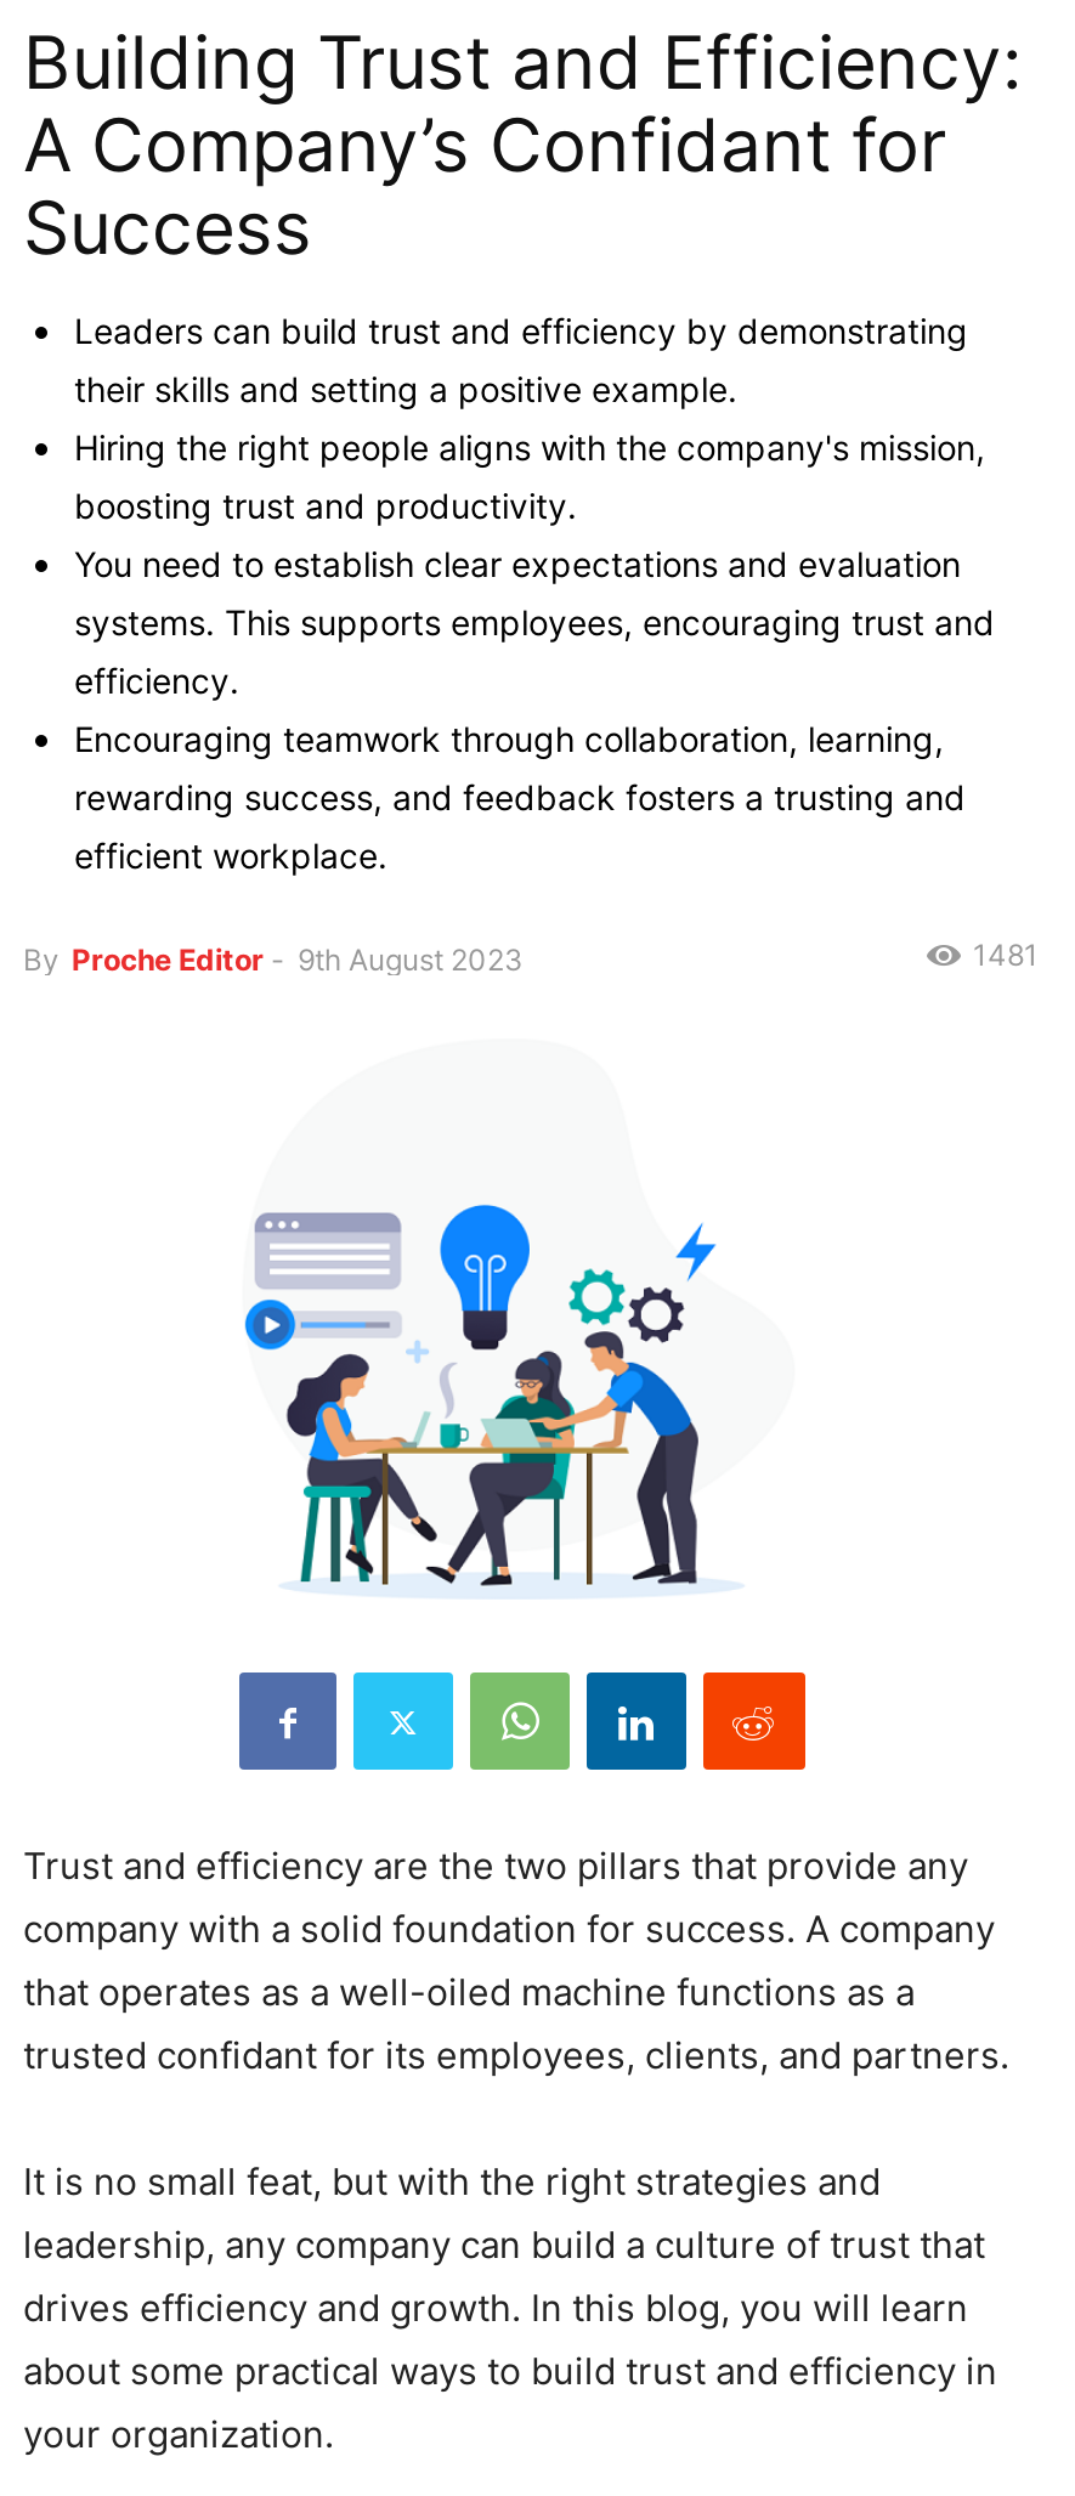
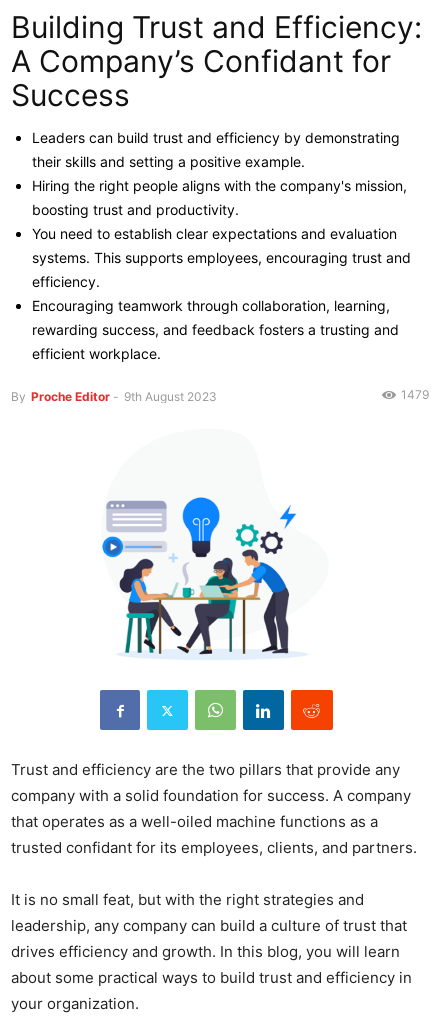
[973,936,1039,973] 1481 -> [401,387,429,402] 1479

